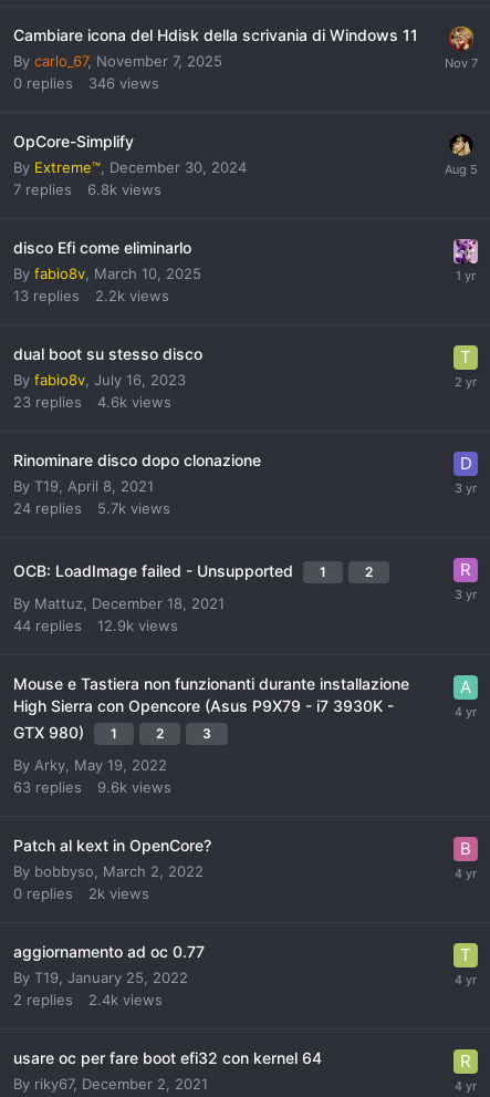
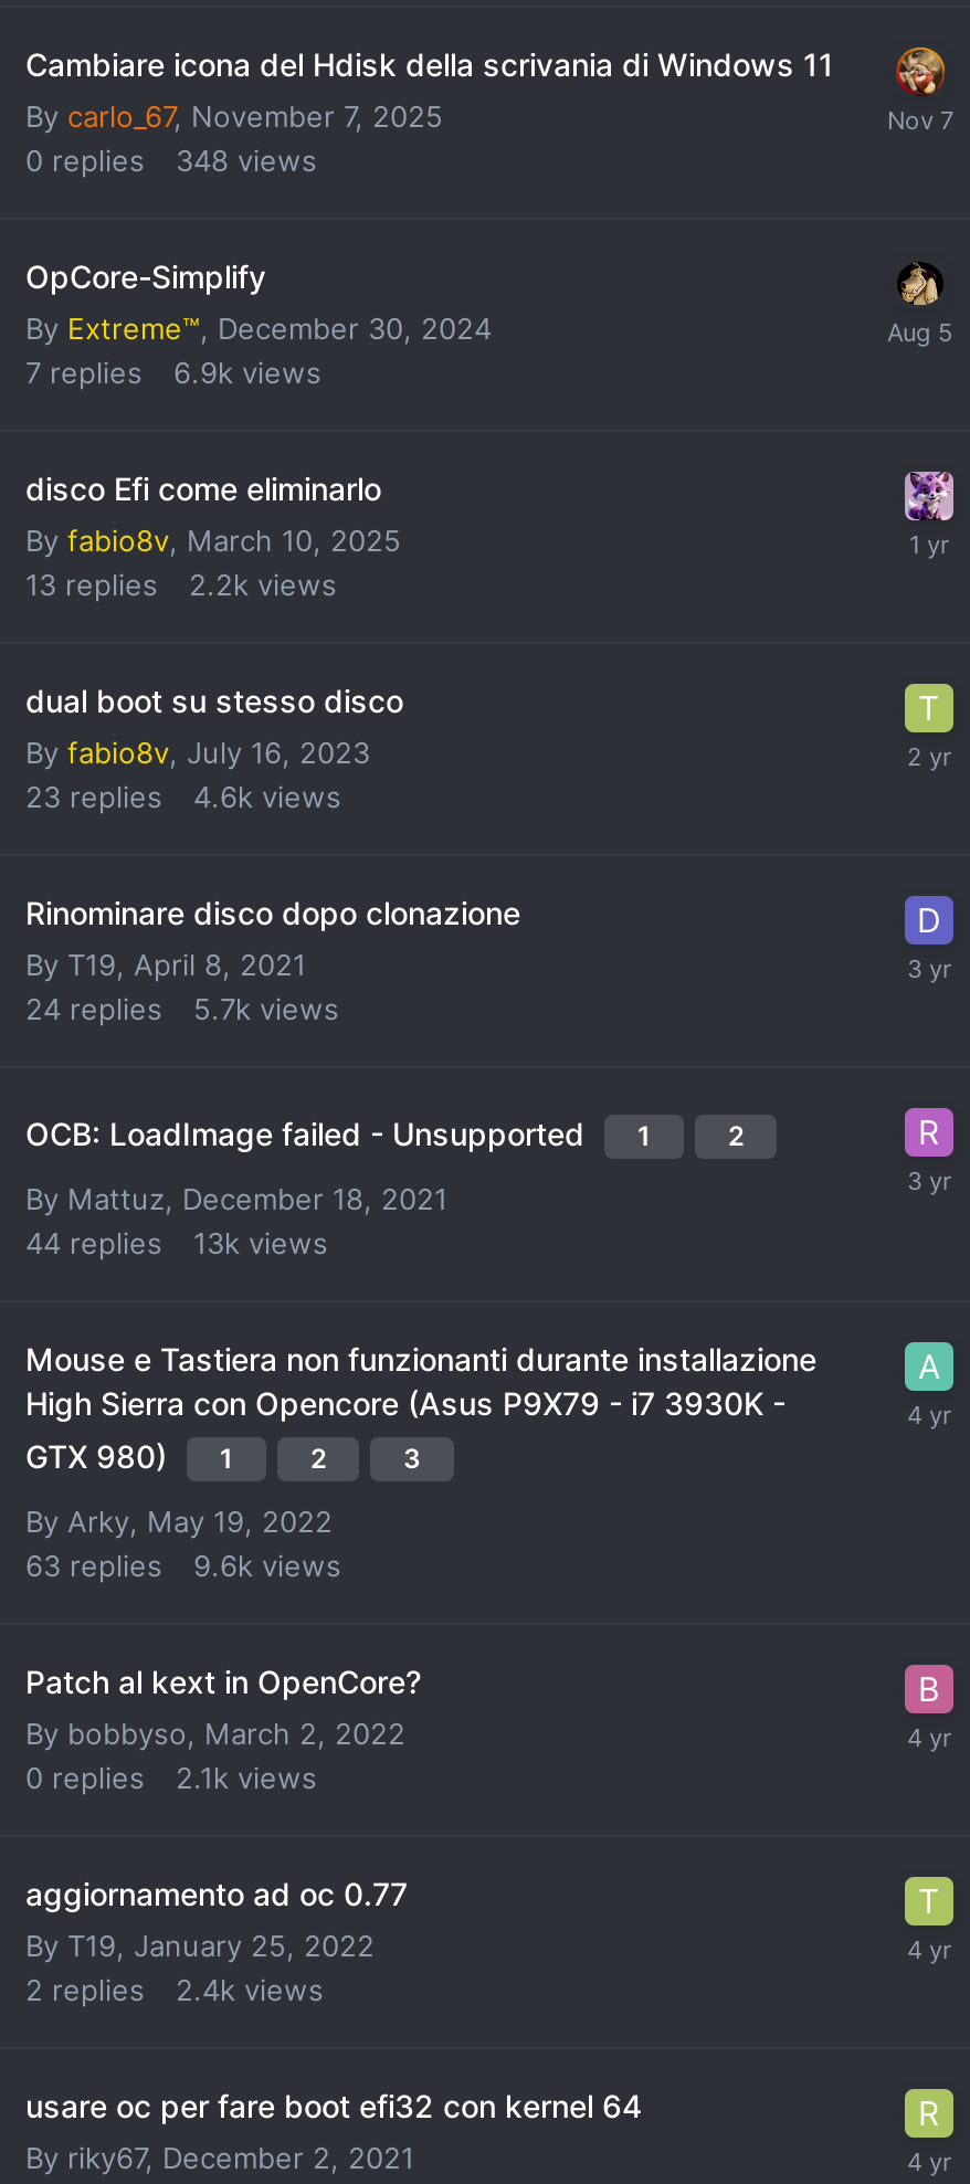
[13,75,159,92] 0 replies 346 views -> [25,144,317,179] 0 replies 348 views
[13,181,161,199] 7 replies 6.8k views -> [25,356,321,391] 7 replies 6.9k views
[13,617,178,635] 44 replies 12.9k views -> [25,1226,328,1262] 44 replies 13k views
[13,885,149,903] 0 replies 2k views -> [25,1761,317,1796] 0 replies 2.1k views

